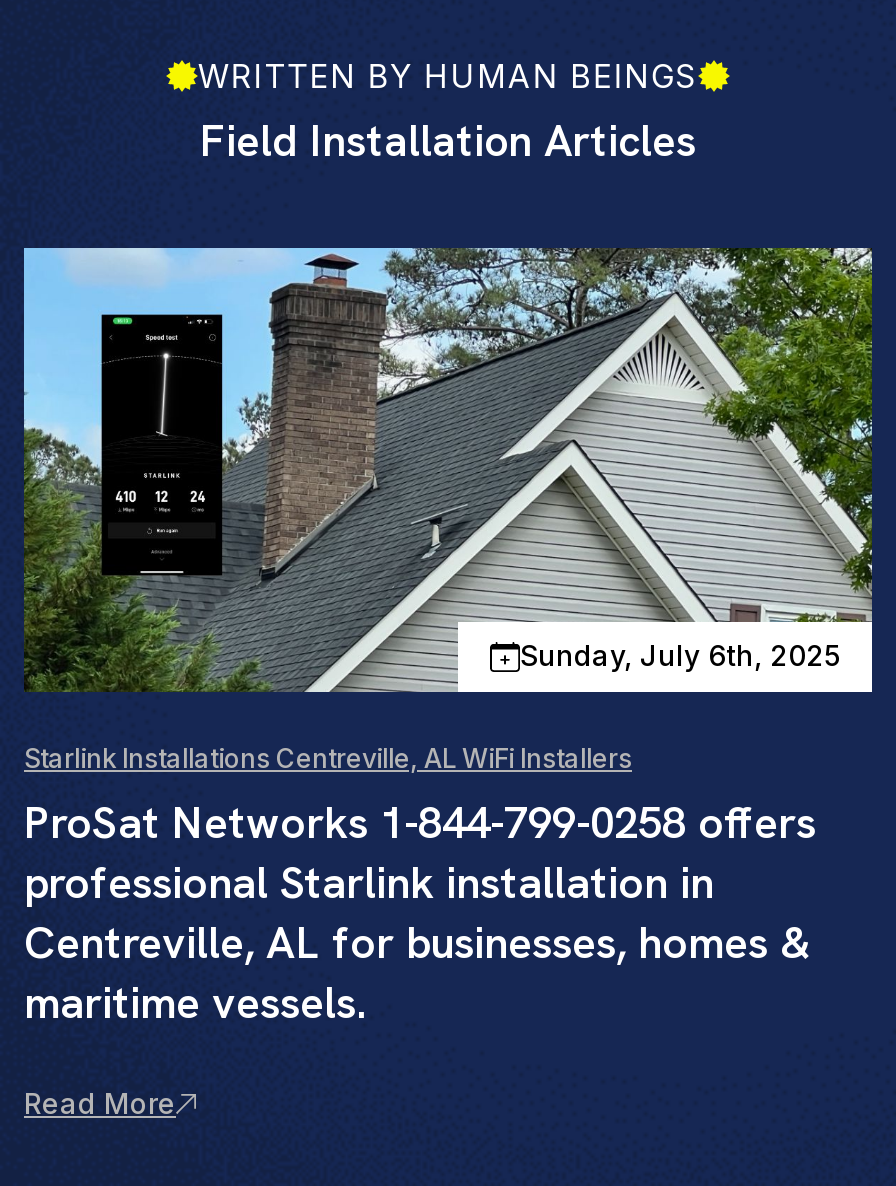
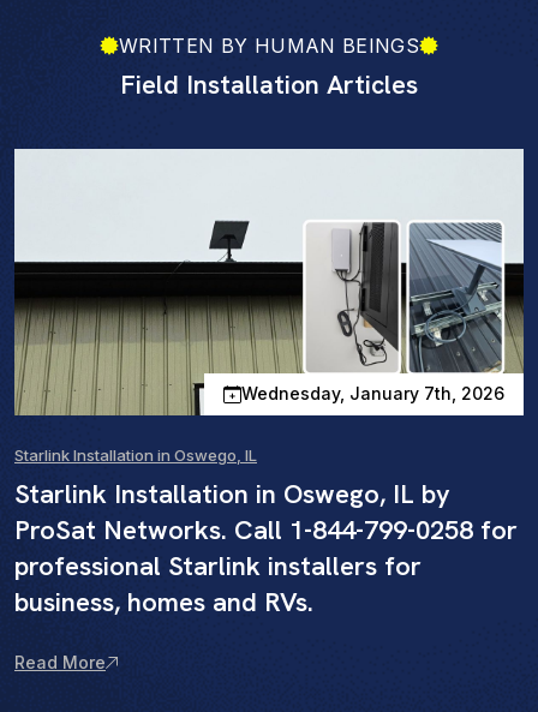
[24,246,874,694] [image] | Sunday, July 6th, 2025 -> [13,148,525,417] [image] | Wednesday, January 7th, 2026
[24,742,816,1032] Starlink Installations Centreville, AL WiFi Installers | ProSat Networks 1-844-799-0258 offers | professional Starlink installation in | Centreville, AL for businesses, homes & | maritime vessels. -> [14,445,518,619] Starlink Installation in Oswego, IL | Starlink Installation in Oswego, IL by | ProSat Networks. Call 1-844-799-0258 for | professional Starlink installers for | business, homes and RVs.

